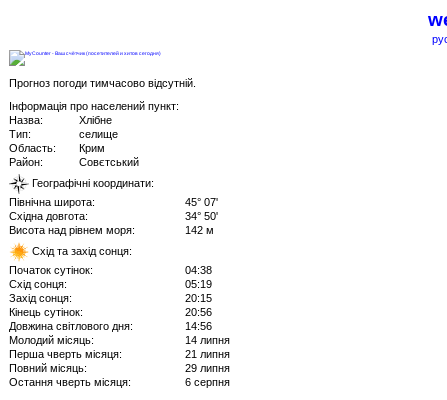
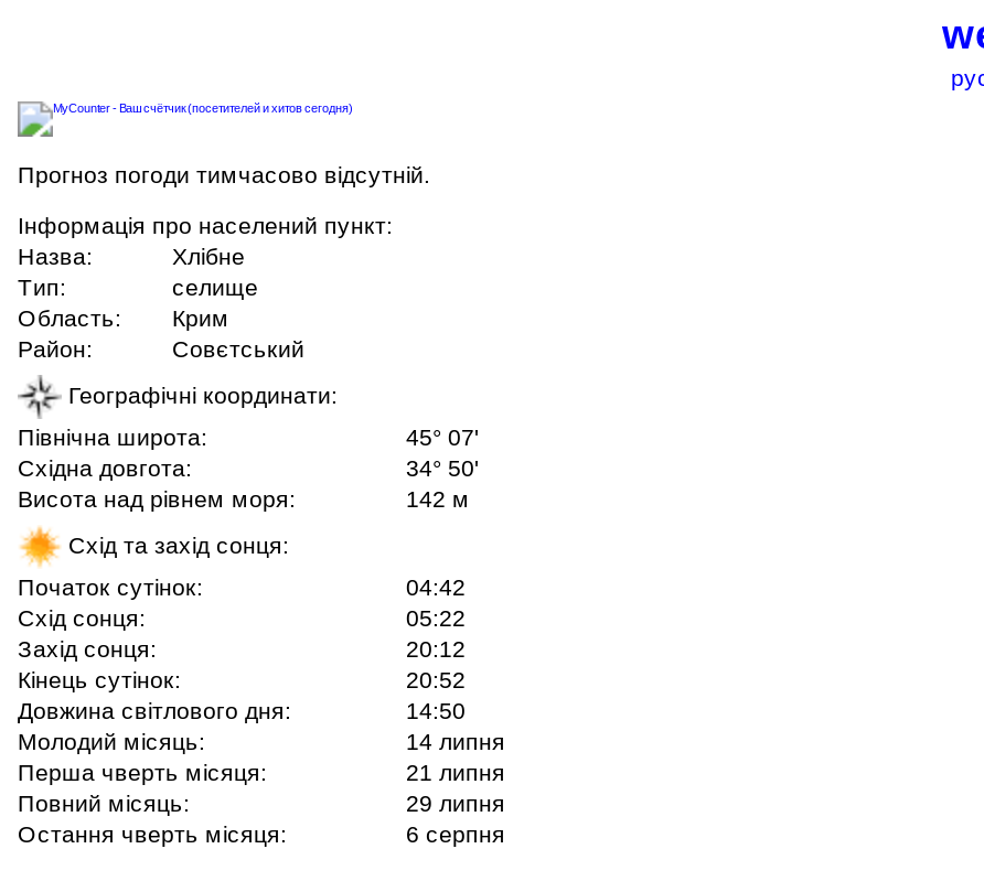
[185,264,212,276] 04:38 -> [406,572,466,599] 04:42
[185,278,212,290] 05:19 -> [406,603,466,630] 05:22
[185,292,212,304] 20:15 -> [406,634,466,661] 20:12
[185,306,212,318] 20:56 -> [406,665,466,692] 20:52
[185,320,212,332] 14:56 -> [406,696,466,722] 14:50

